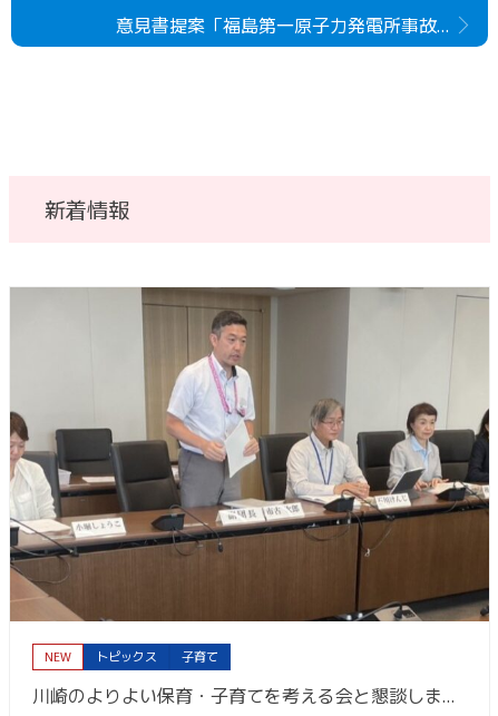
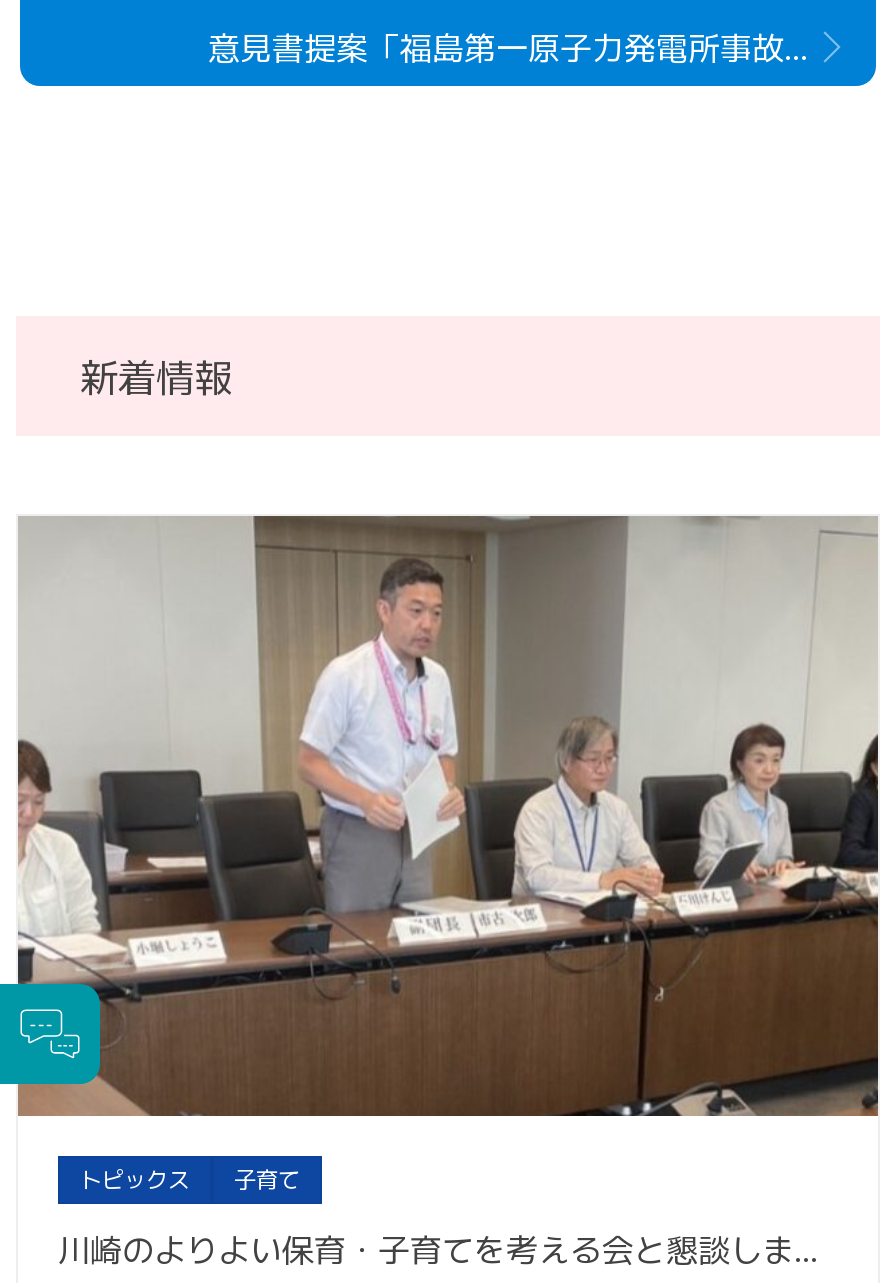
[3,547,56,604] [image] -> [6,981,102,1087] [image]
[45,647,71,665] NEW -> none

